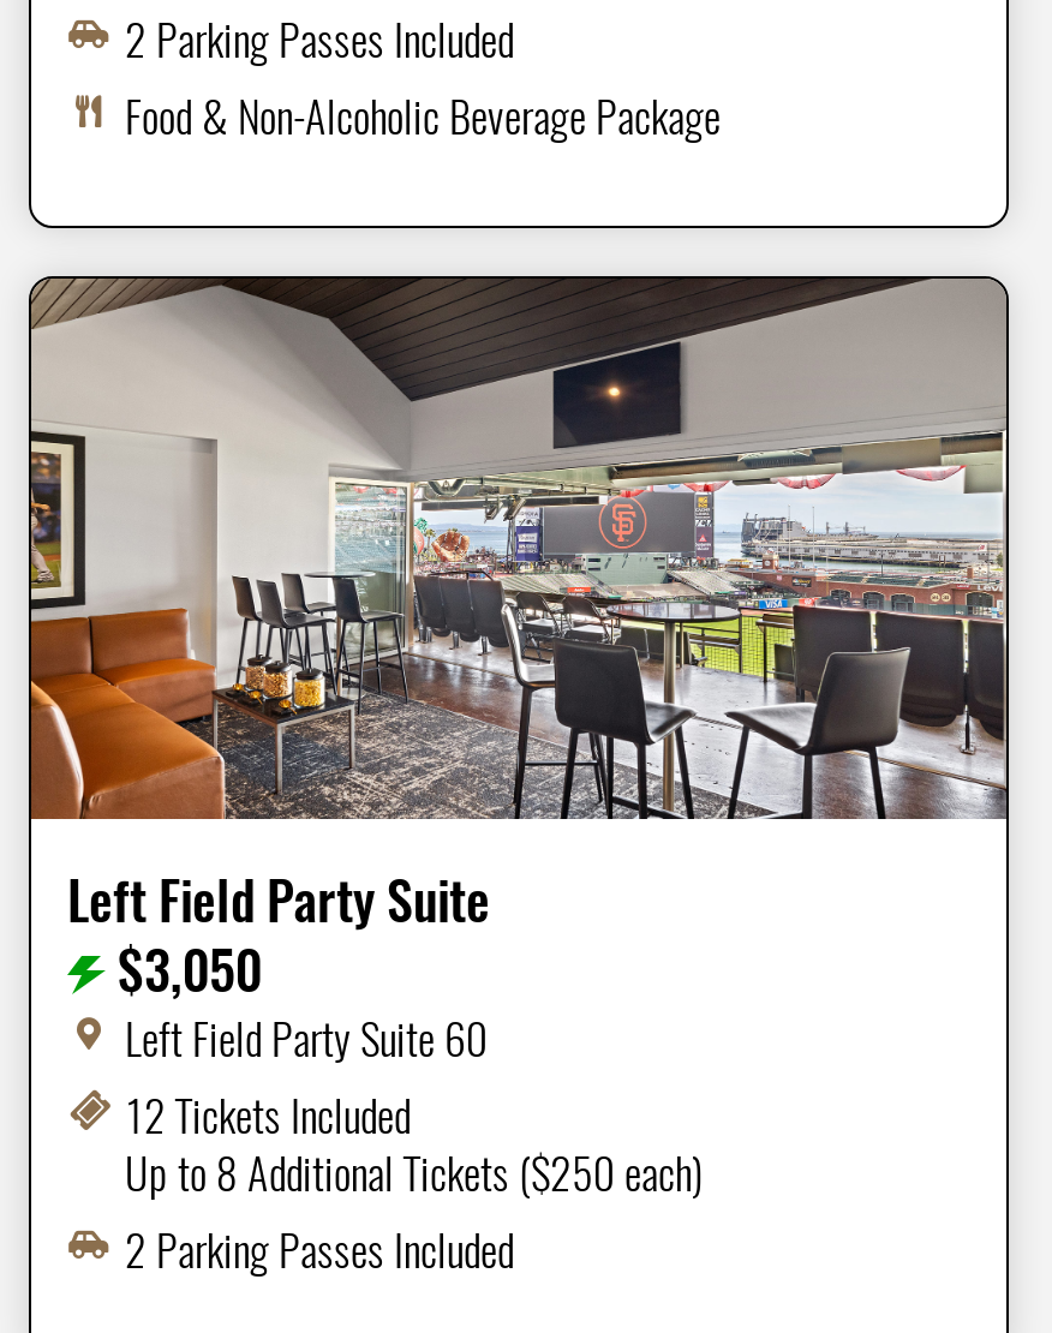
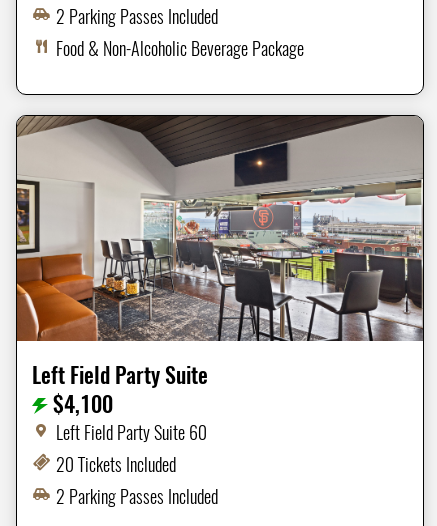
[118,934,262,1006] $3,050 -> [53,389,113,419] $4,100
[125,1086,704,1203] 12 Tickets Included | Up to 8 Additional Tickets ($250 each) -> [56,452,176,477] 20 Tickets Included

